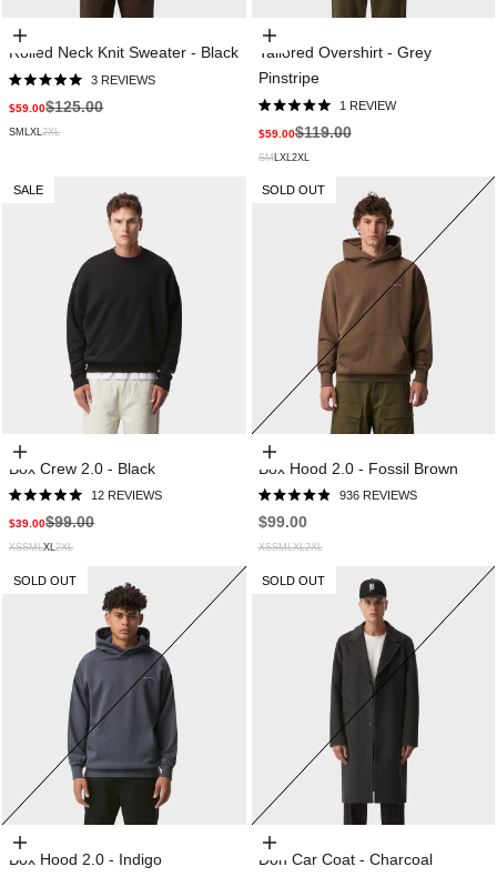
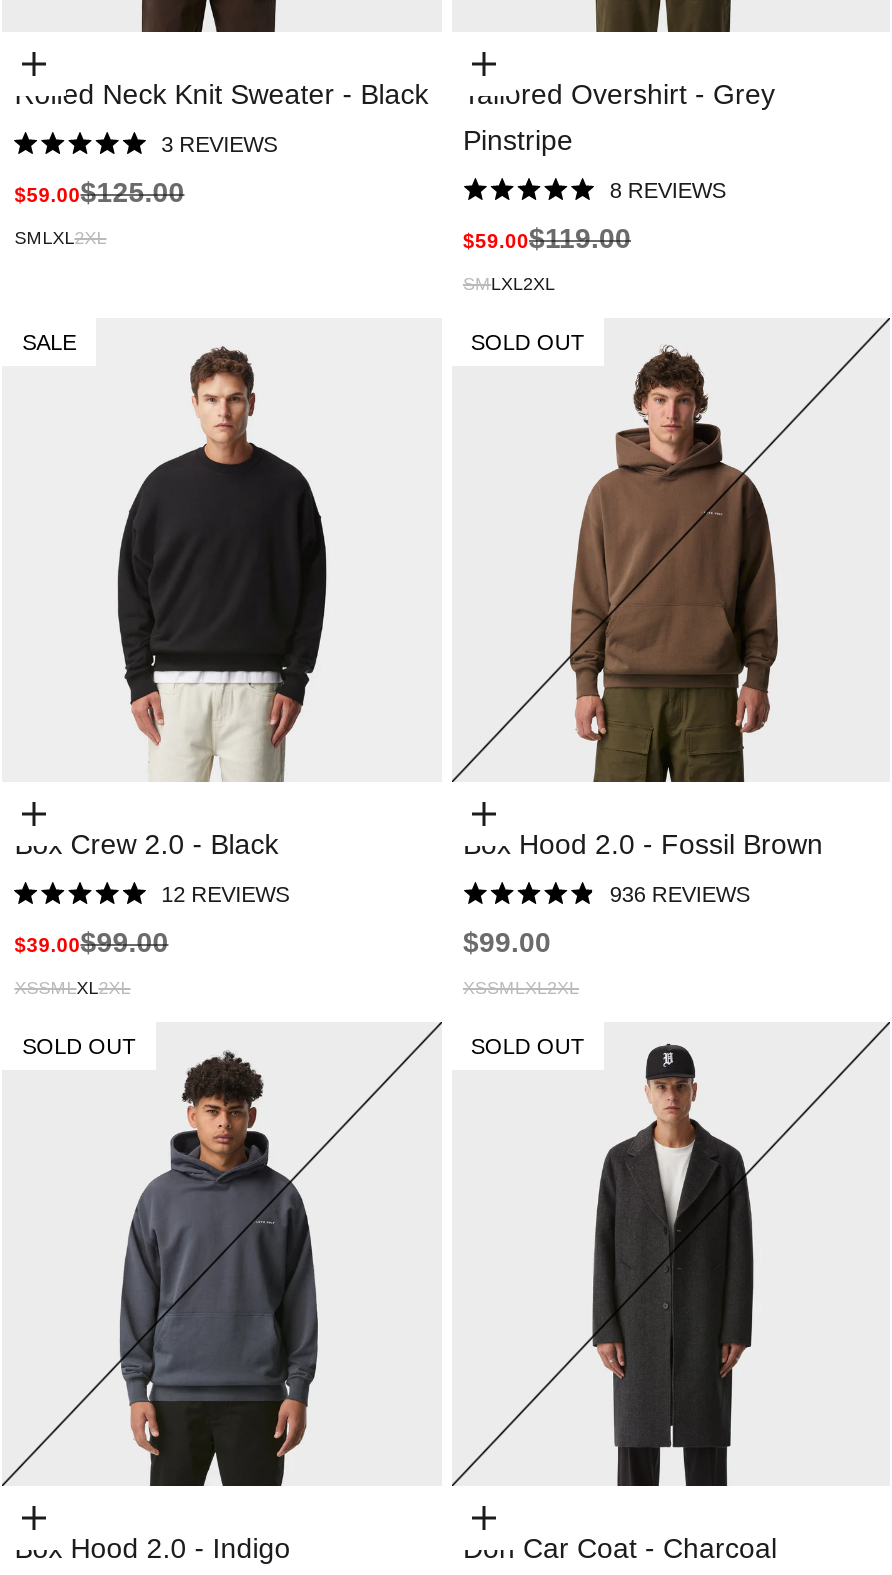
[339,98,396,112] 1 REVIEW -> [610,177,726,201] 8 REVIEWS

